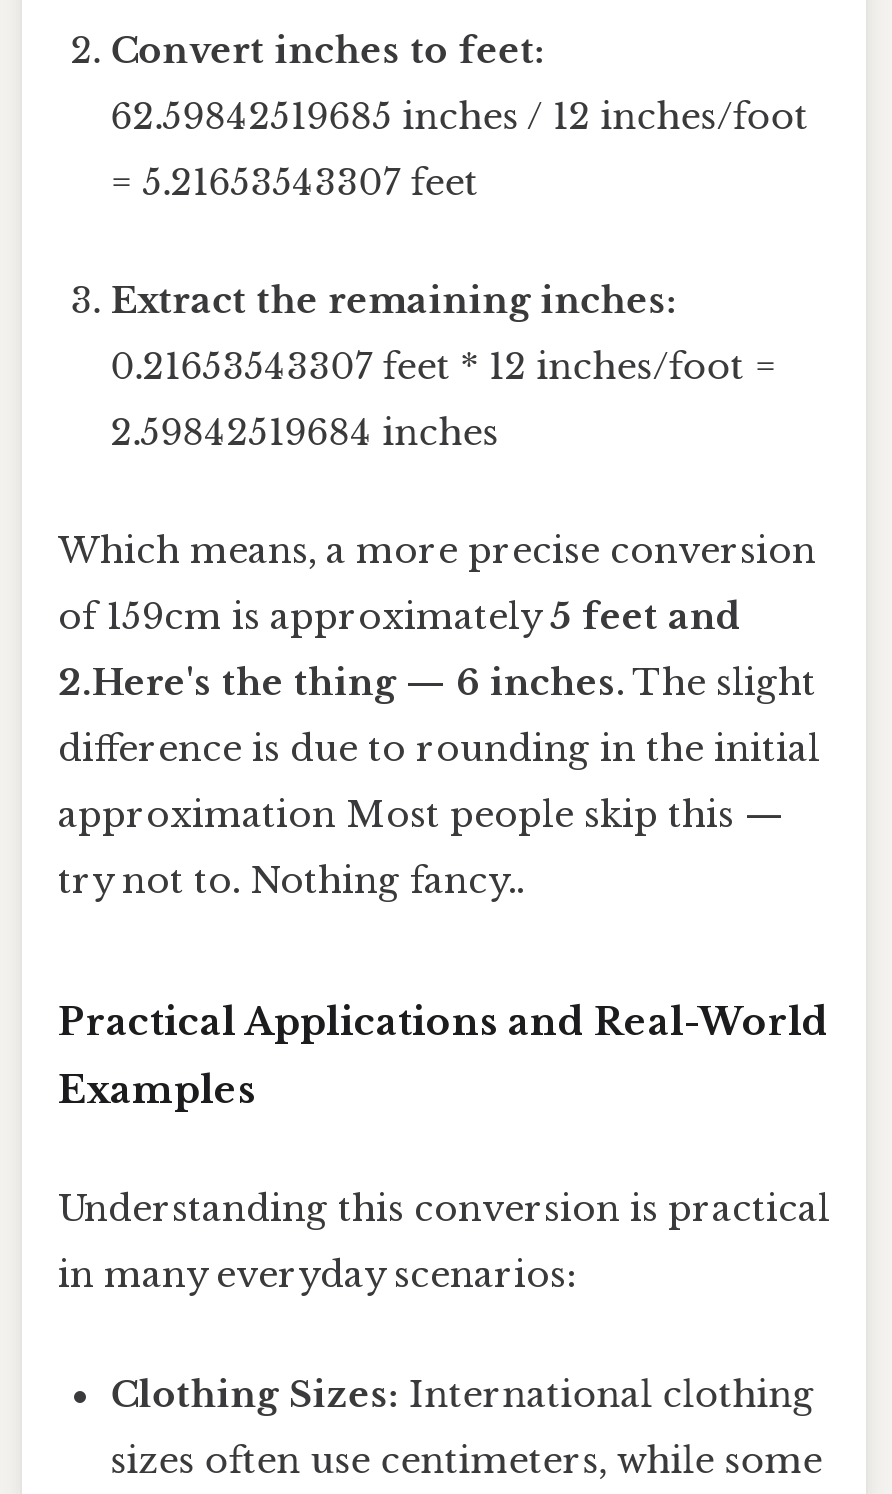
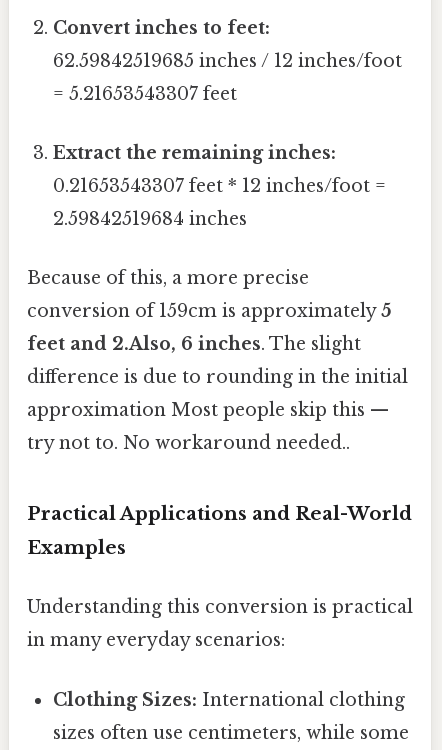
[58,530,816,574] Which means, a more precise conversion -> [27,267,309,289] Because of this, a more precise
[58,596,742,640] of 159cm is approximately5 feet and -> [27,300,392,322] conversion of 159cm is approximately5
[58,662,816,706] 2.Here's the thing — 6 inches. The slight -> [27,333,361,355] feet and 2.Also, 6 inches. The slight
[58,860,524,904] try not to. Nothing fancy.. -> [27,432,350,454] try not to. No workaround needed..

